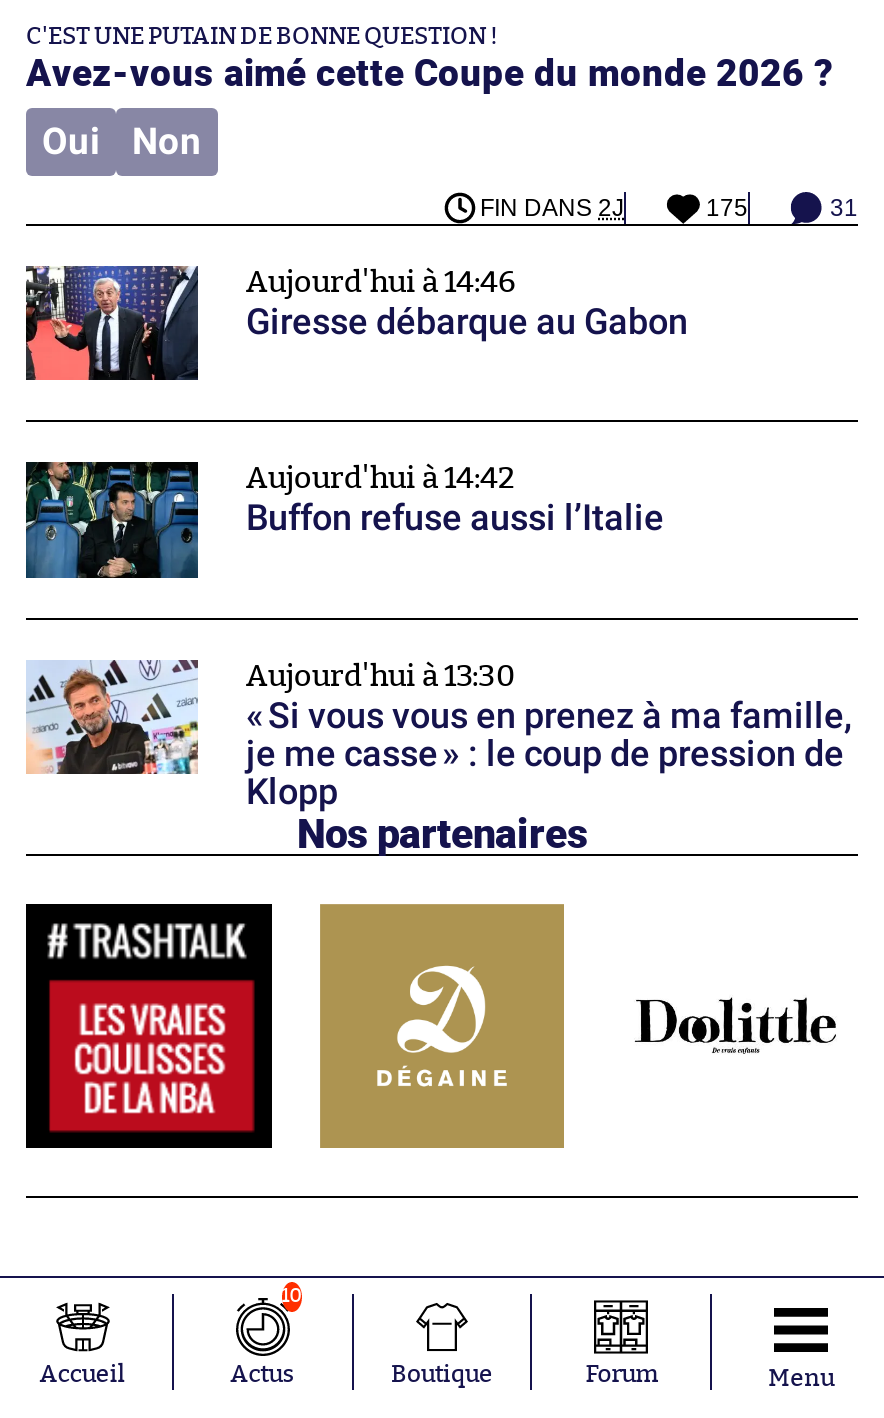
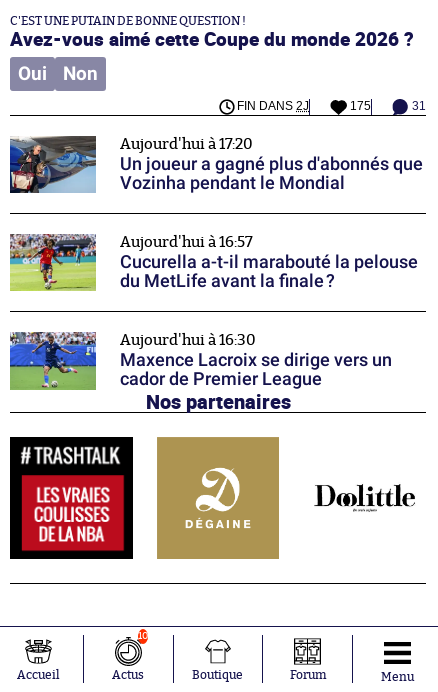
[24,264,688,382] [image] | Aujourd'hui à 14:46 | Giresse débarque au Gabon -> [9,136,423,193] [image] | Aujourd'hui à 17:20 | Un joueur a gagné plus d'abonnés que | Vozinha pendant le Mondial
[24,462,664,580] [image] | Aujourd'hui à 14:42 | Buffon refuse aussi l’Italie -> [9,233,418,292] [image] | Aujourd'hui à 16:57 | Cucurella a-t-il marabouté la pelouse | du MetLife avant la finale ?
[26,660,852,811] [image] | Aujourd'hui à 13:30 | « Si vous vous en prenez à ma famille, | je me casse » : le coup de pression de | Klopp -> [9,331,392,391] [image] | Aujourd'hui à 16:30 | Maxence Lacroix se dirige vers un | cador de Premier League

